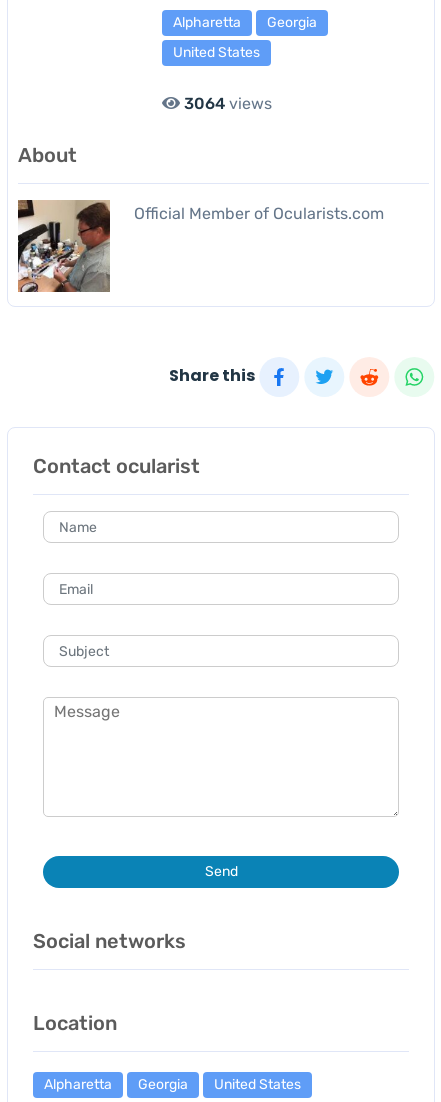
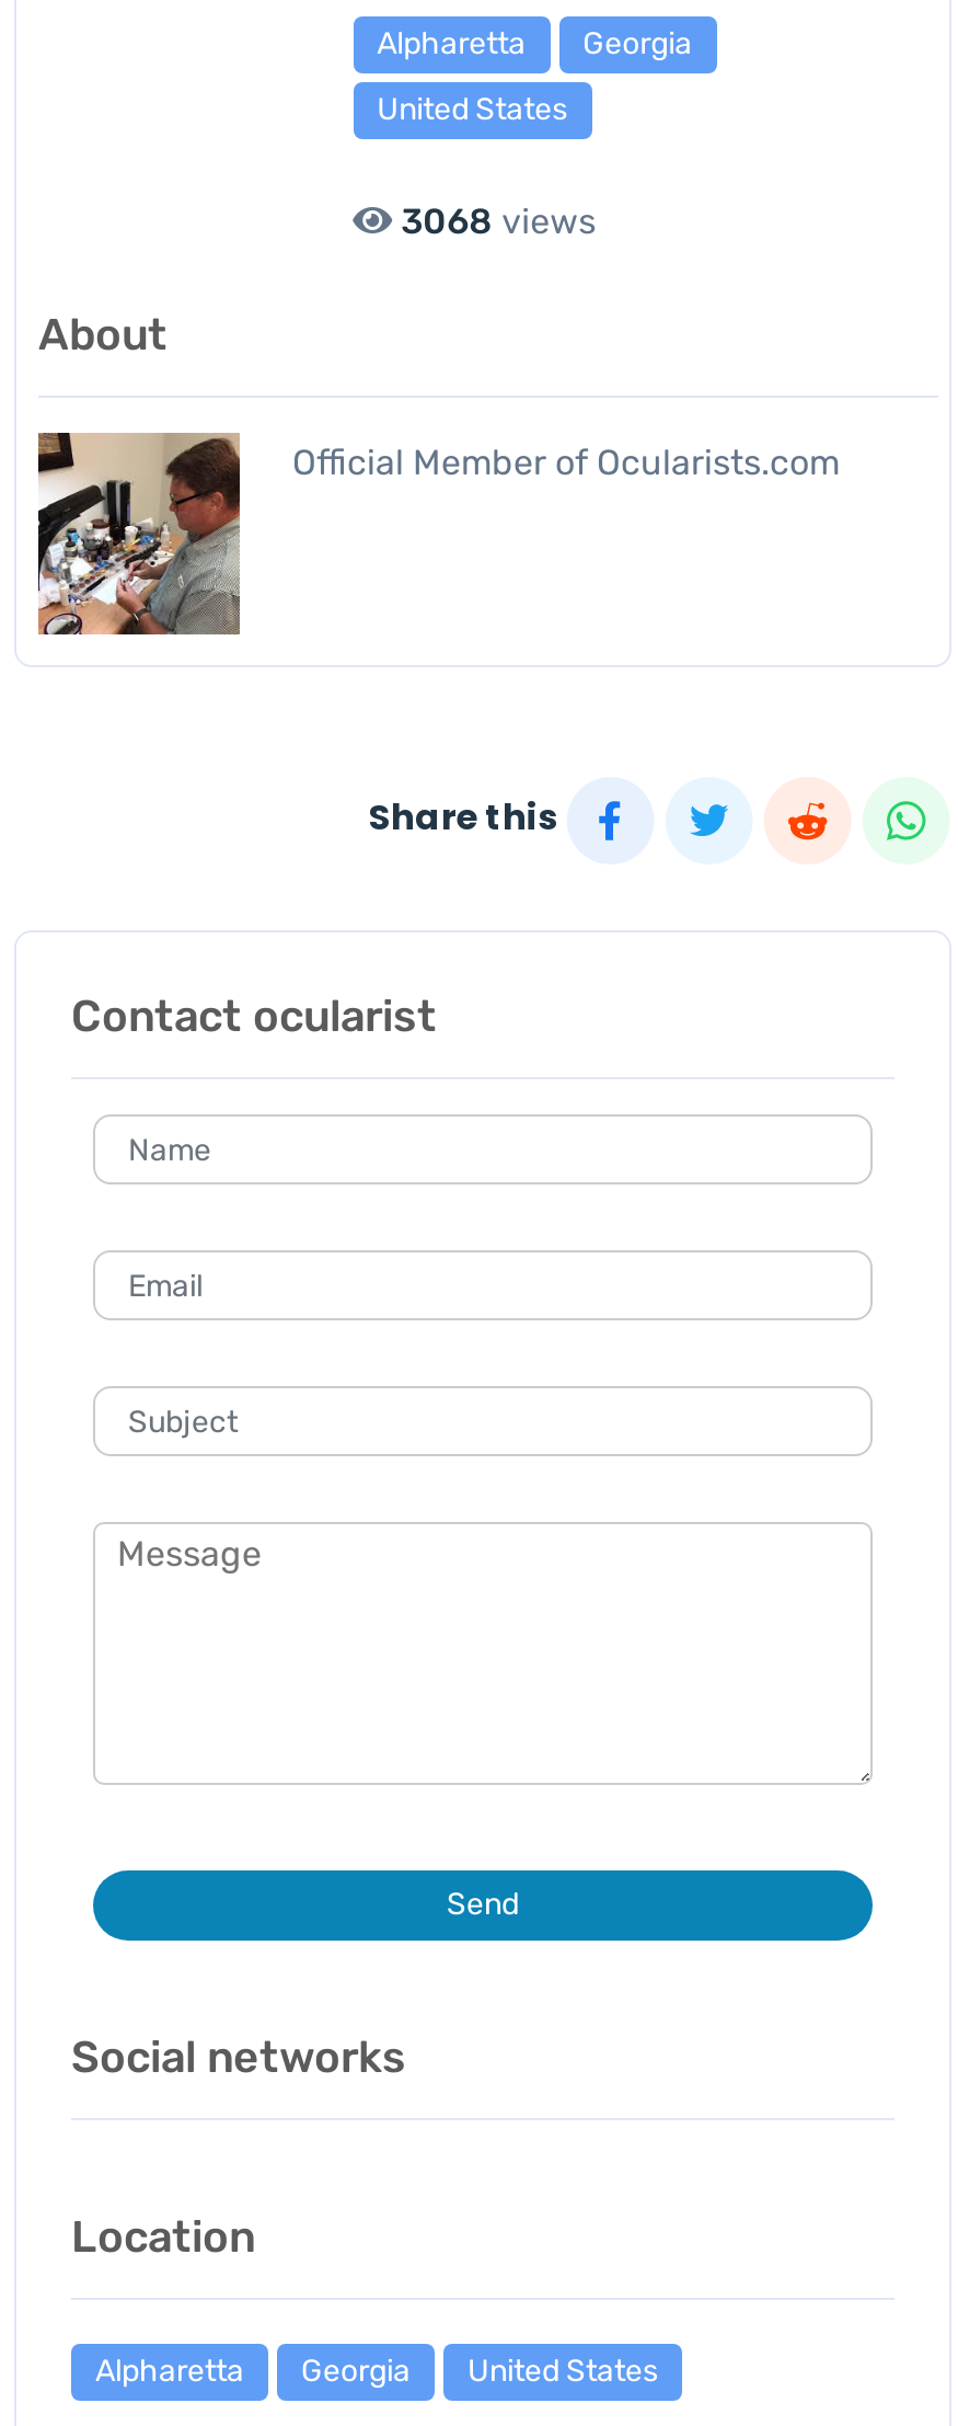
[184,94,272,113] 3064 views -> [401,201,596,242] 3068 views

